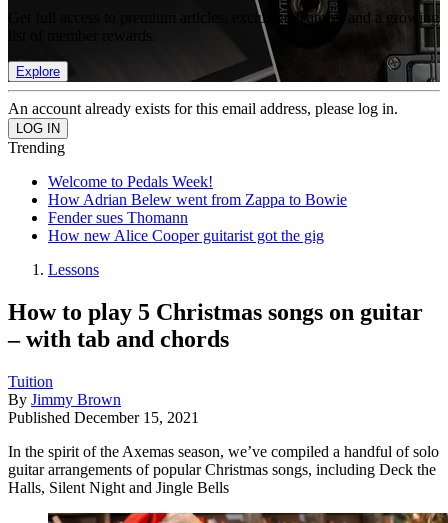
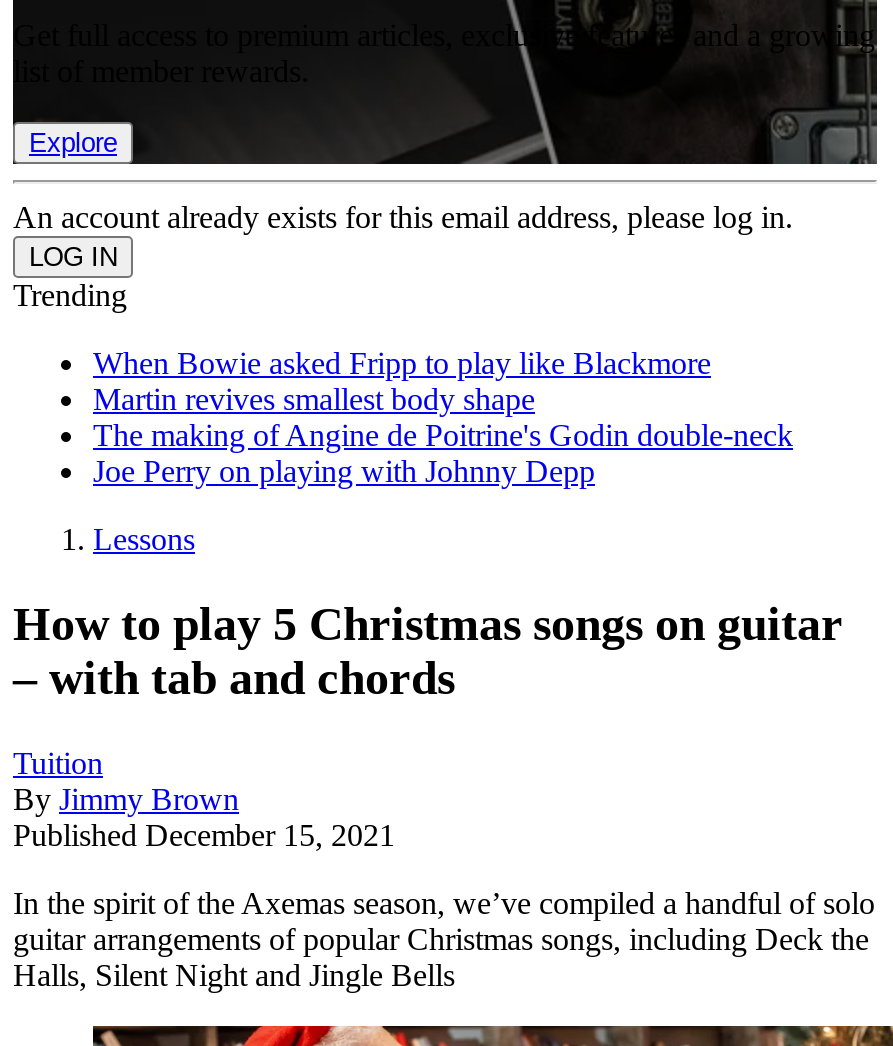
[48,173,347,244] Welcome to Pedals Week! | How Adrian Belew went from Zappa to Bowie | Fender sues Thomann | How new Alice Cooper guitarist got the gig -> [93,346,793,488] When Bowie asked Fripp to play like Blackmore | Martin revives smallest body shape | The making of Angine de Poitrine's Godin double-neck | Joe Perry on playing with Johnny Depp

